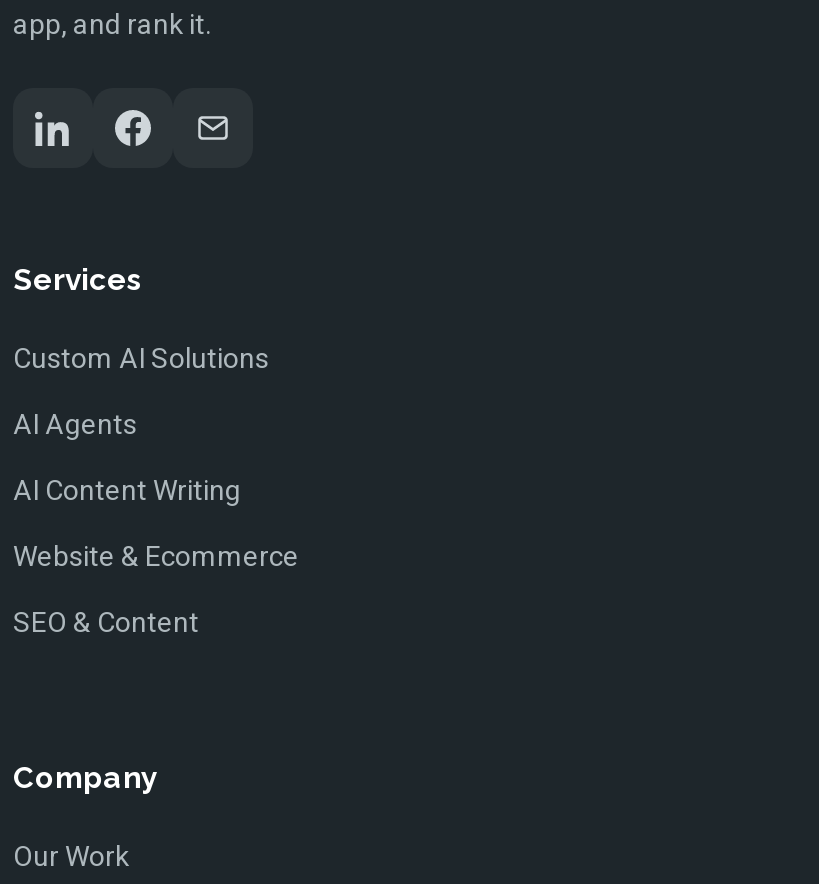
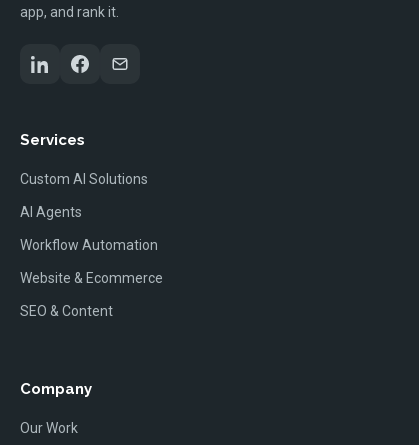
[13,474,241,506] AI Content Writing -> [20,237,158,253] Workflow Automation

